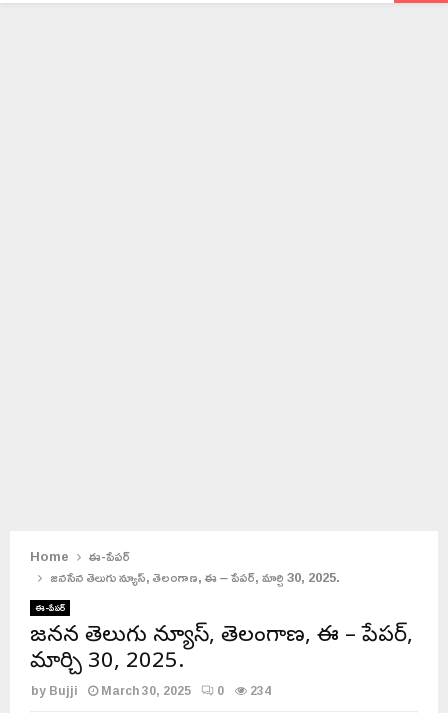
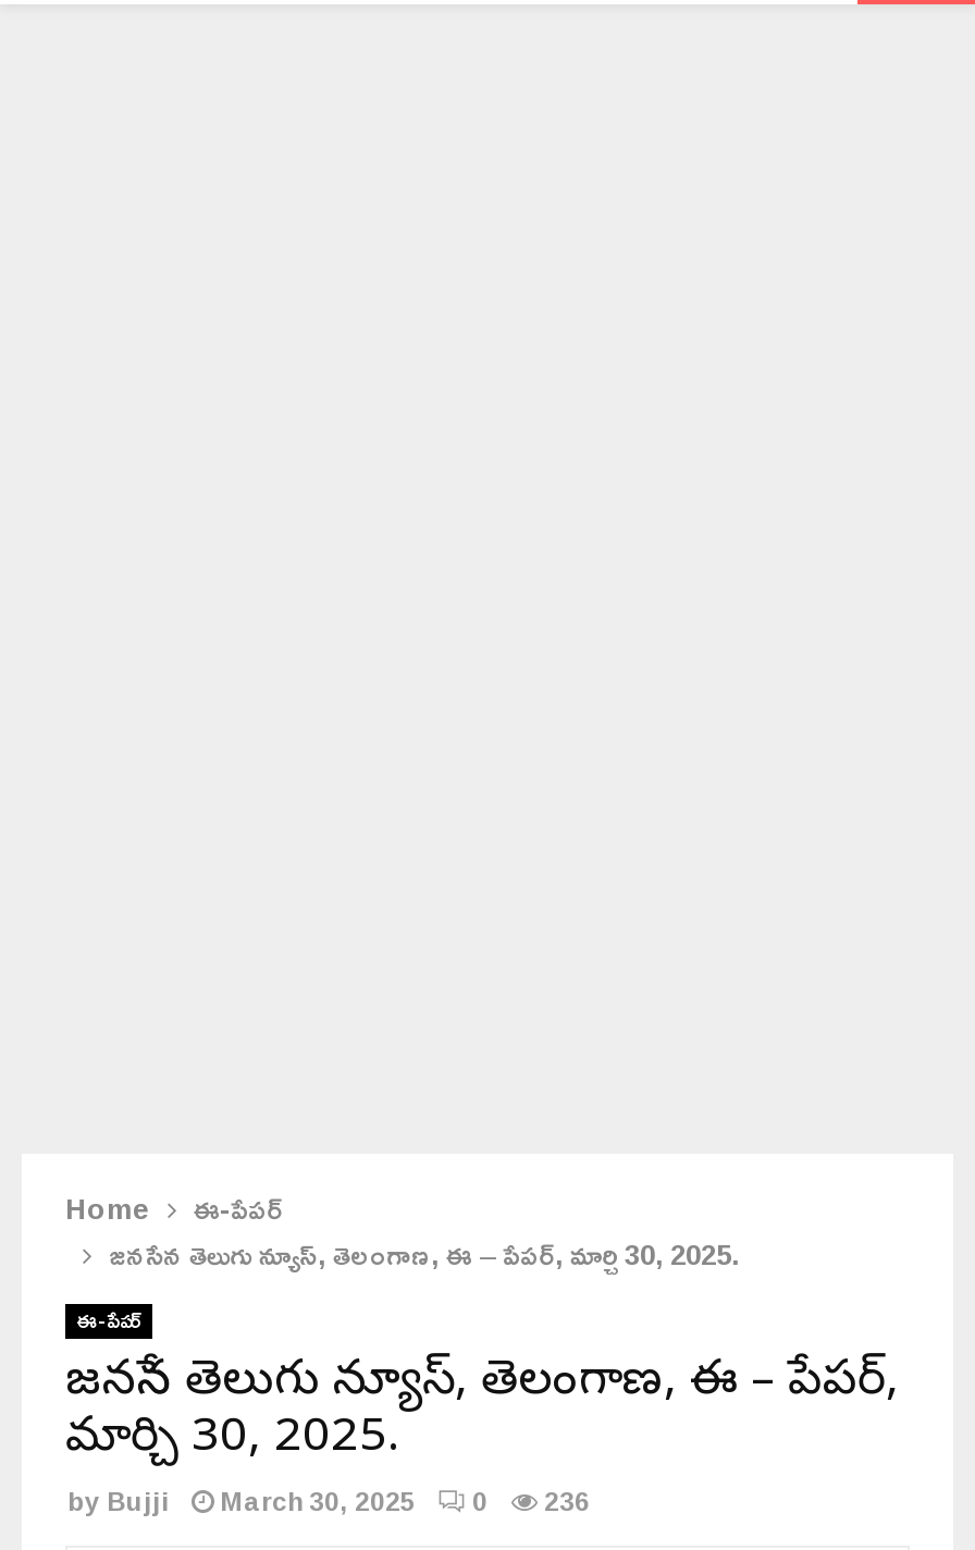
[31,679,271,702] by Bujji March 30, 2025 0 234 -> [67,1476,590,1526] by Bujji March 30, 2025 0 236

